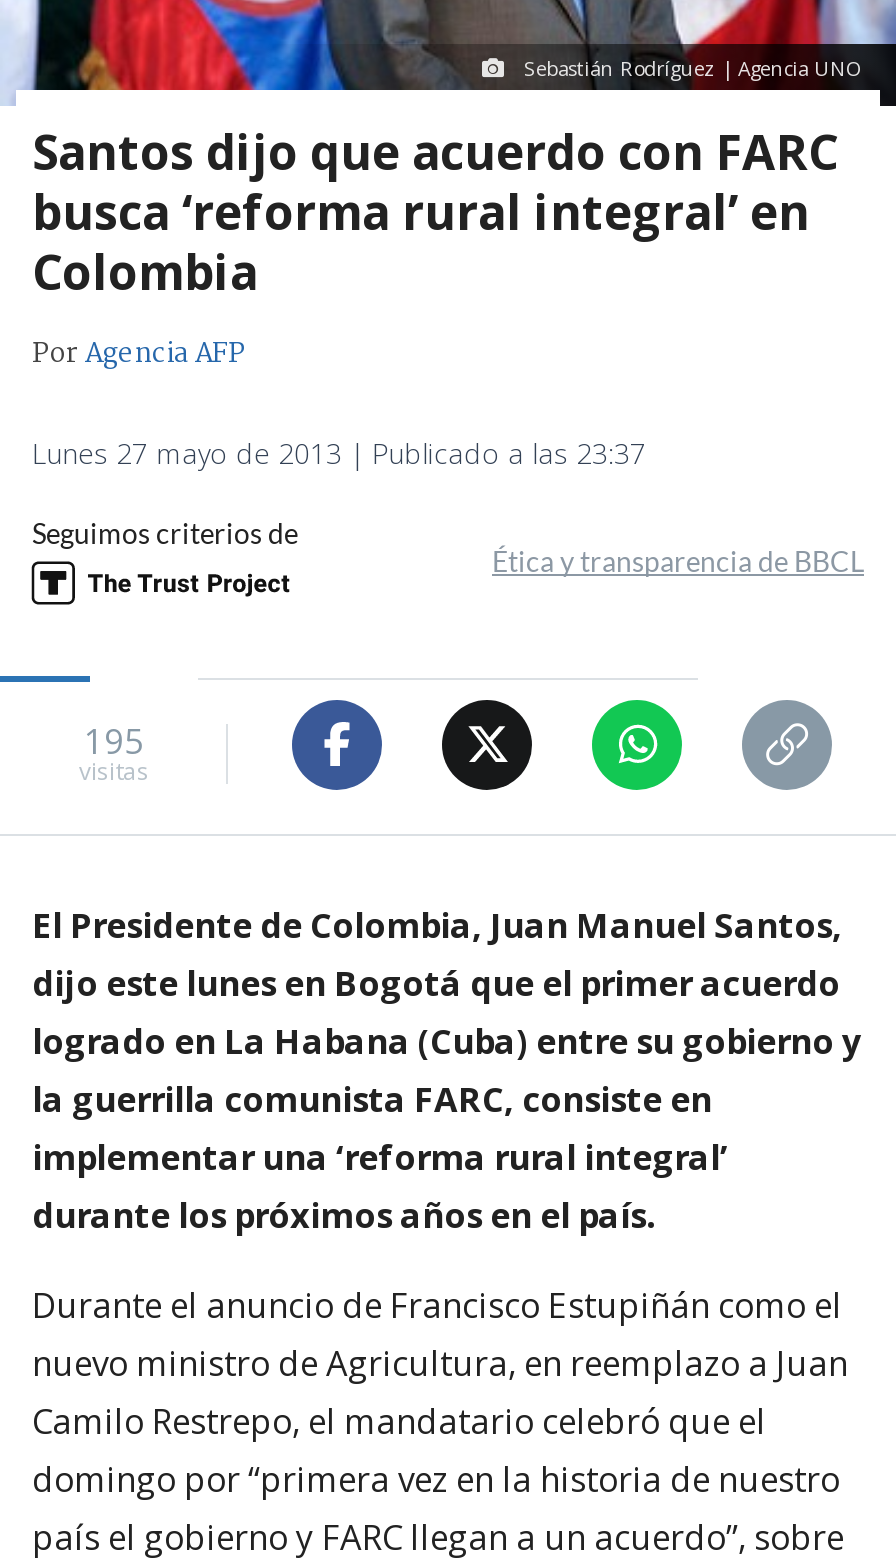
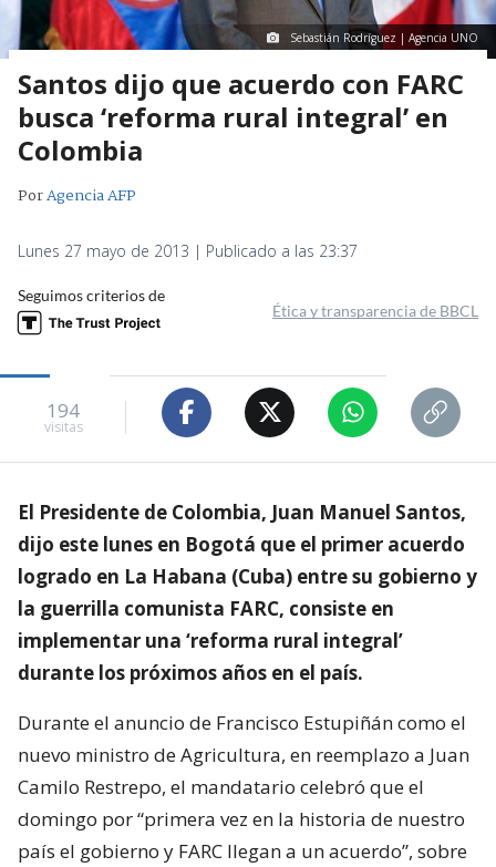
[84,719,144,765] 195 -> [46,398,80,423] 194

